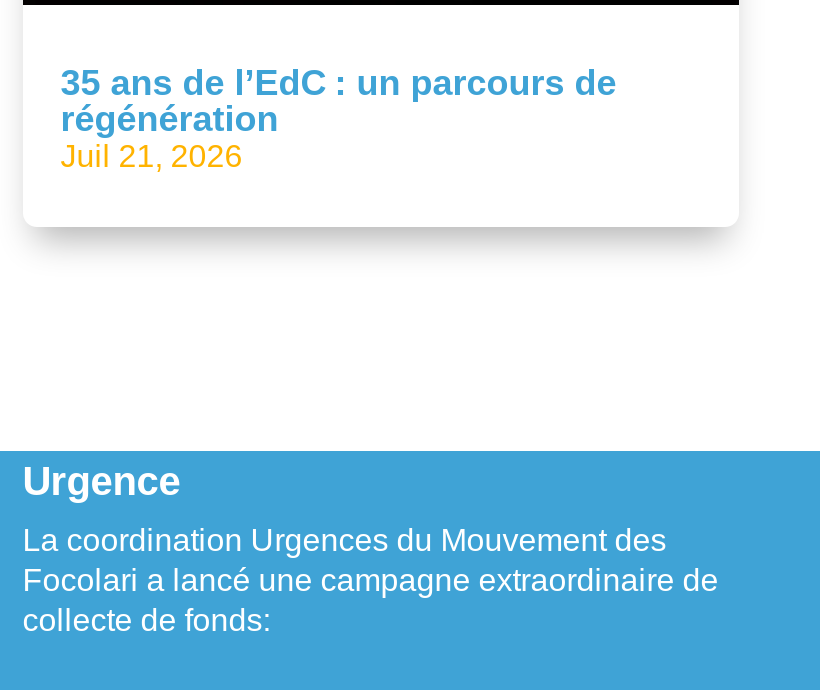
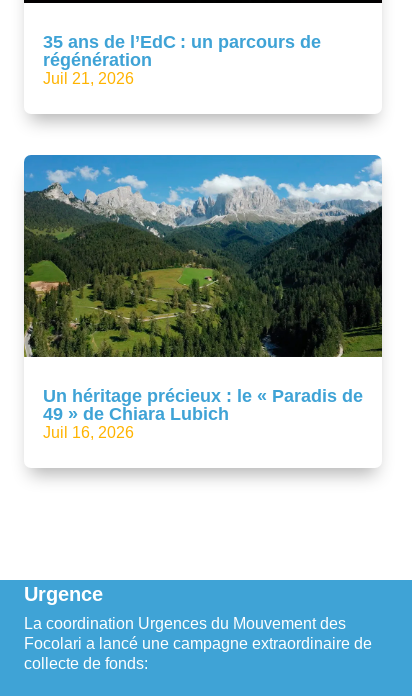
none -> [23,154,382,441] [image] | Un héritage précieux : le « Paradis de | 49 » de Chiara Lubich | Juil 16, 2026

